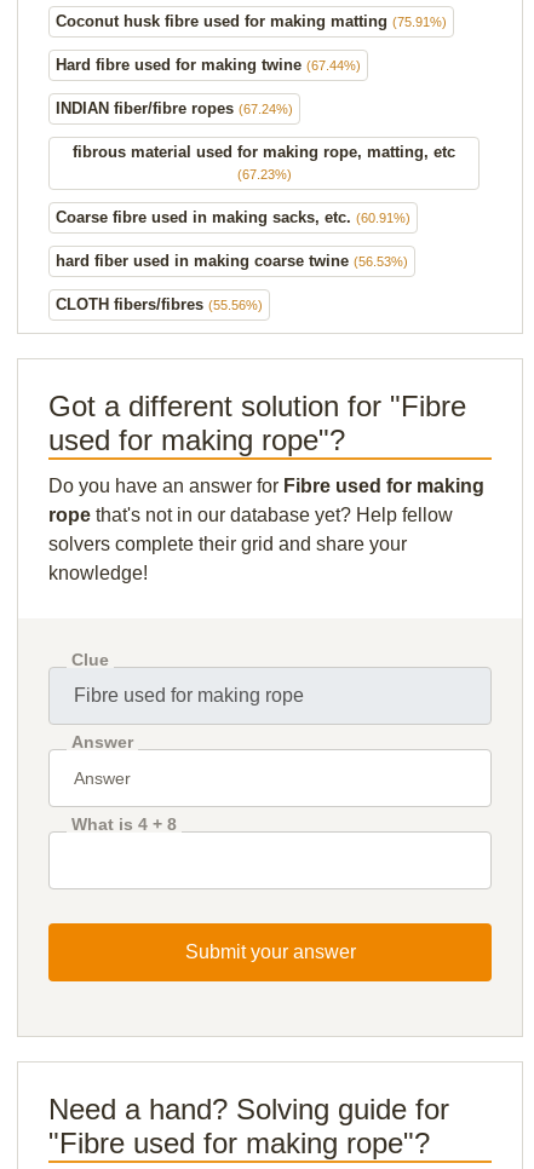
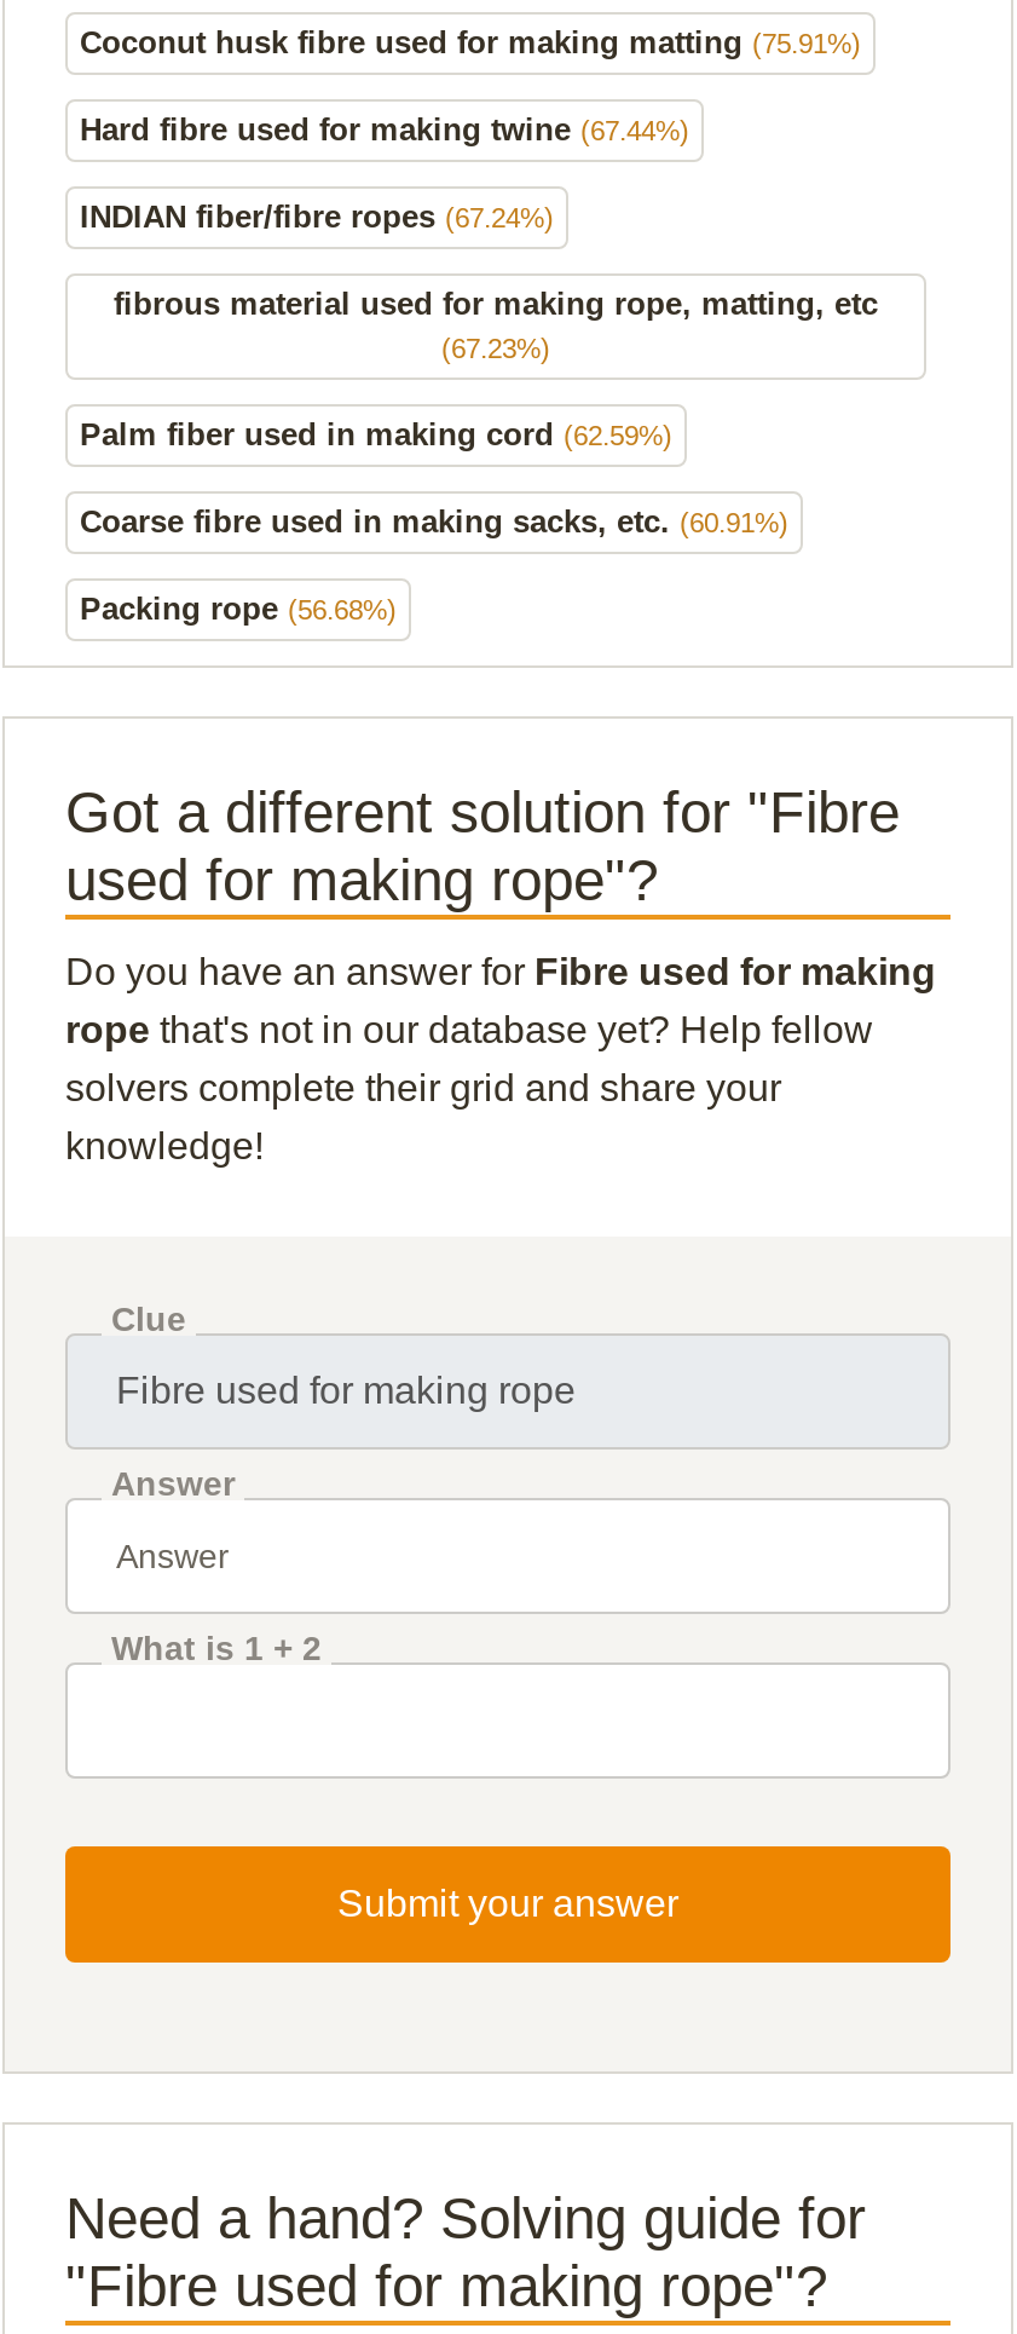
none -> [80,415,672,452] Palm fiber used in making cord (62.59%)
moved [56,208,410,226] -> [80,502,788,539]: Coarse fibre used in making sacks, etc. (60.91%)
[56,251,408,313] hard fiber used in making coarse twine (56.53%) | CLOTH fibers/fibres (55.56%) -> [80,589,397,626] Packing rope (56.68%)
[71,814,177,833] What is 4 + 8 -> [111,1628,322,1666] What is 1 + 2

